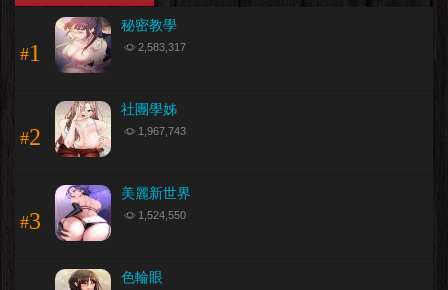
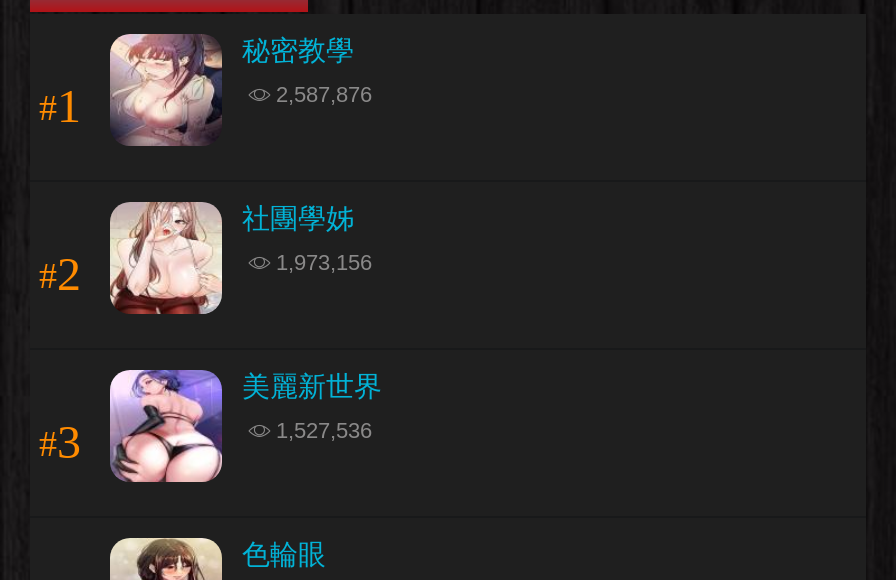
[138,41,186,53] 2,583,317 -> [276,81,372,105] 2,587,876
[138,125,186,137] 1,967,743 -> [276,249,372,273] 1,973,156
[138,209,186,221] 1,524,550 -> [276,417,372,441] 1,527,536

